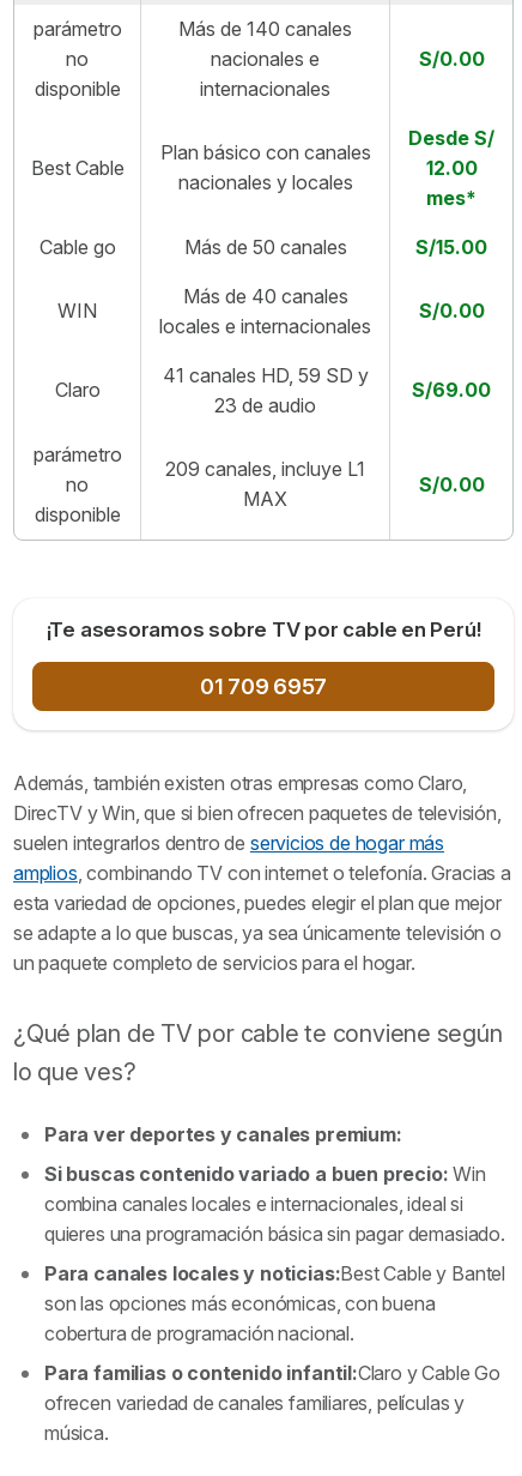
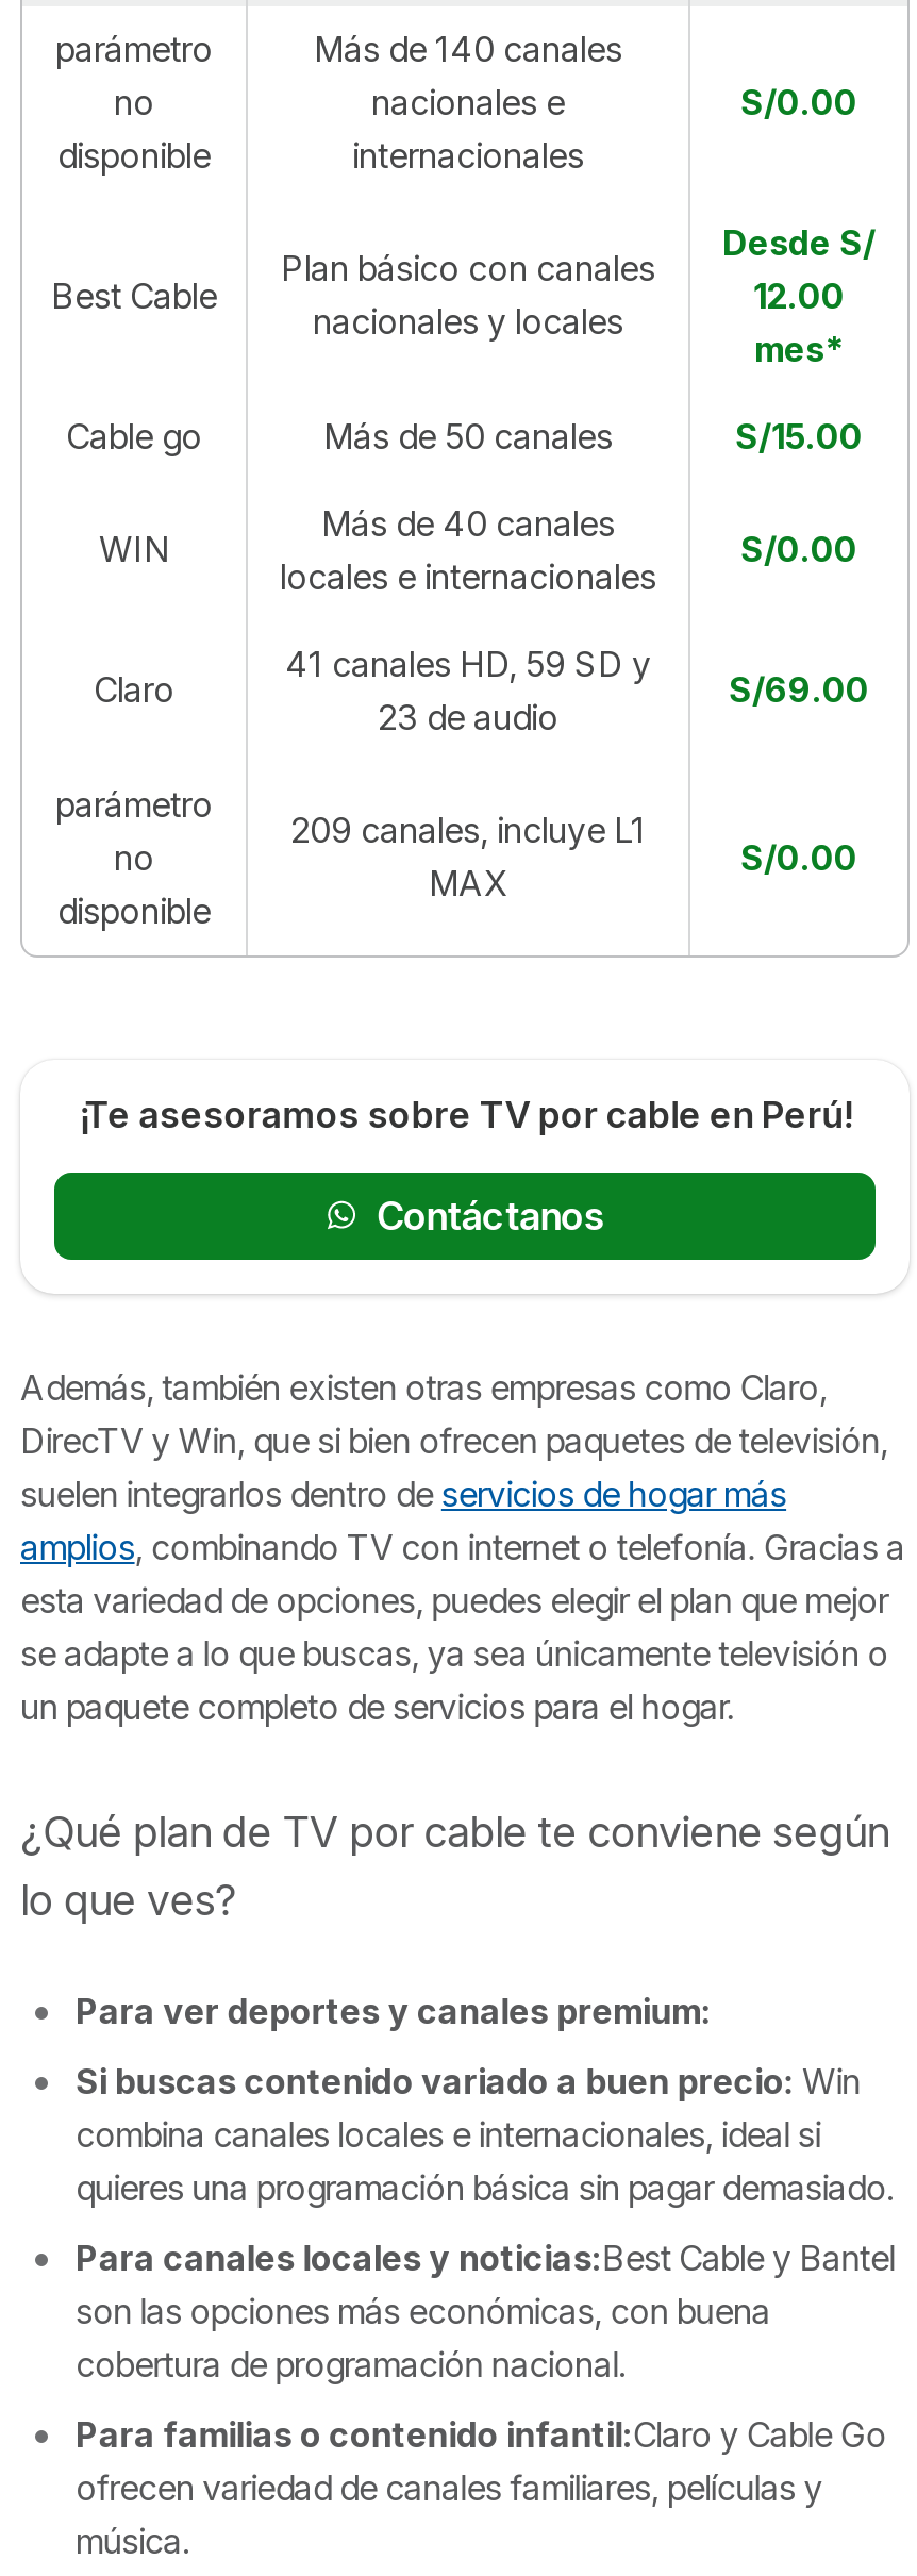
[200,674,327,699] 01 709 6957 -> [376,1193,604,1238] Contáctanos

